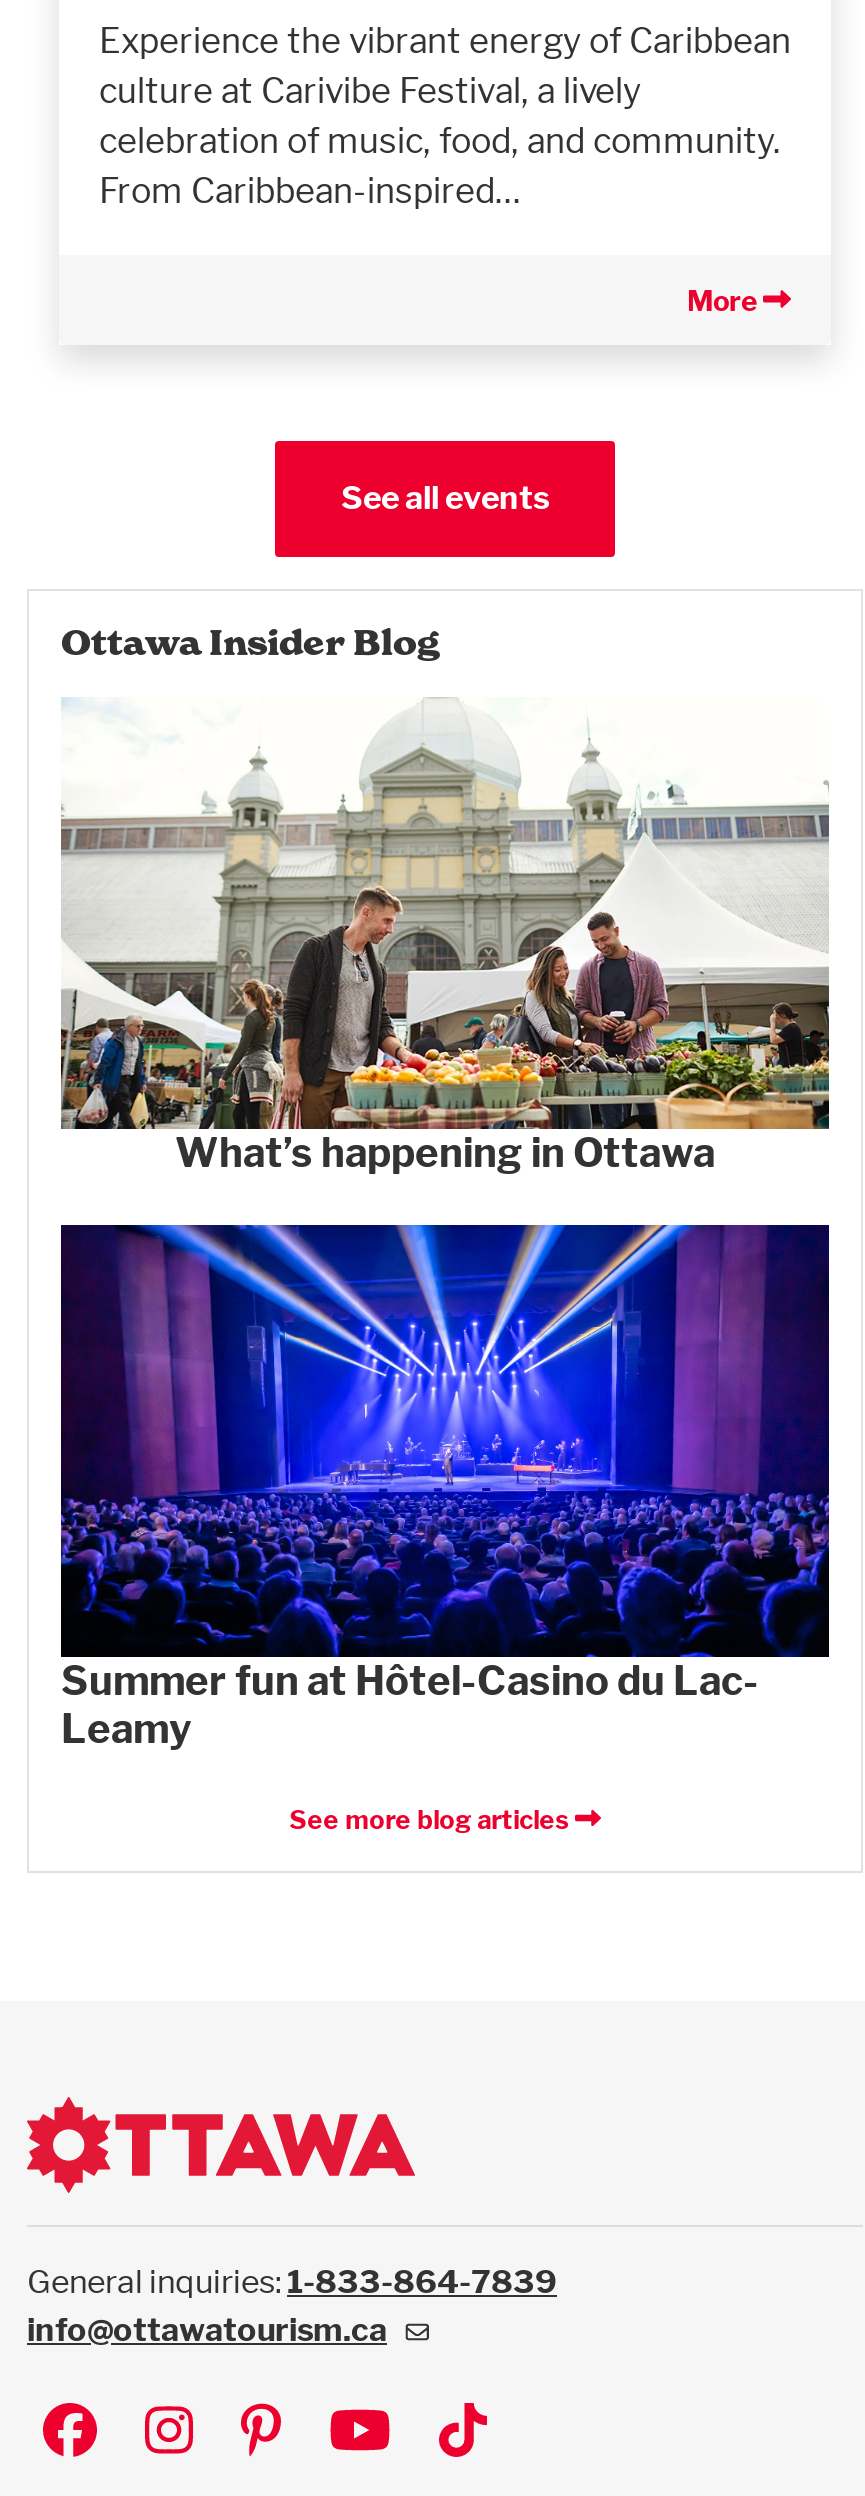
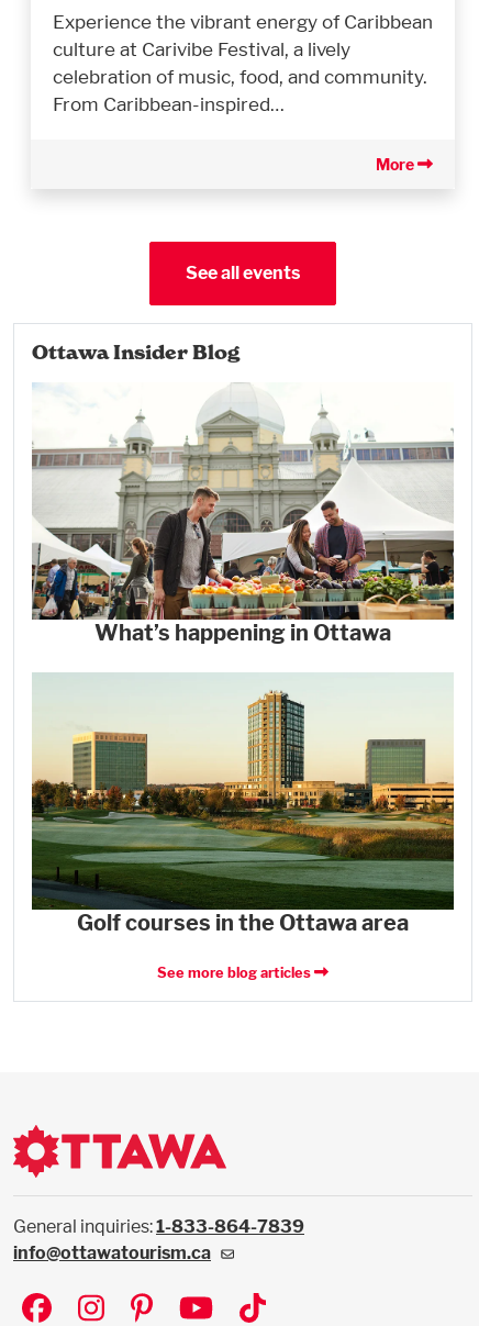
[59,1223,831,1752] [image] | Summer fun at Hôtel-Casino du Lac- | Leamy -> [31,672,455,935] [image] | Golf courses in the Ottawa area

